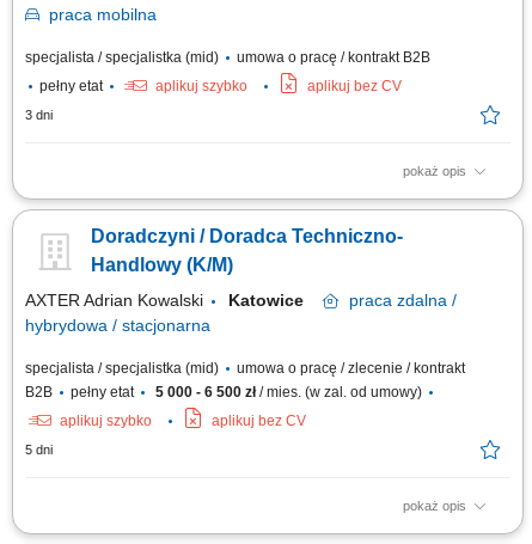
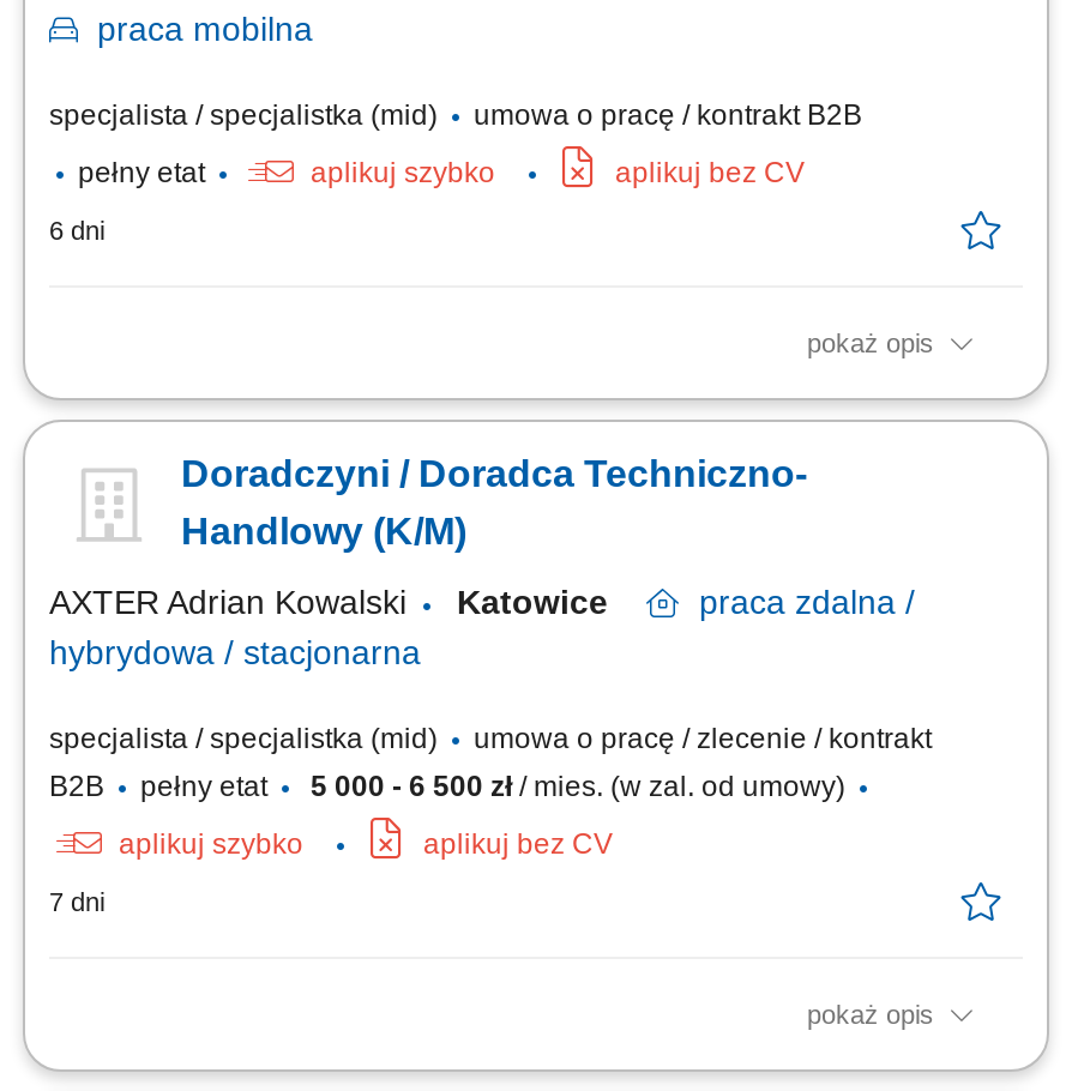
[25,108,53,122] 3 dni -> [49,216,104,245] 6 dni
[25,442,53,457] 5 dni -> [49,887,104,916] 7 dni

